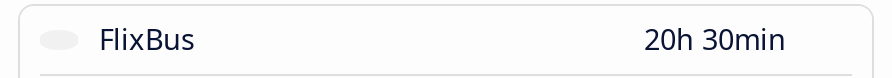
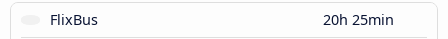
[644,20,794,58] 20h 30min -> [323,10,398,29] 20h 25min

